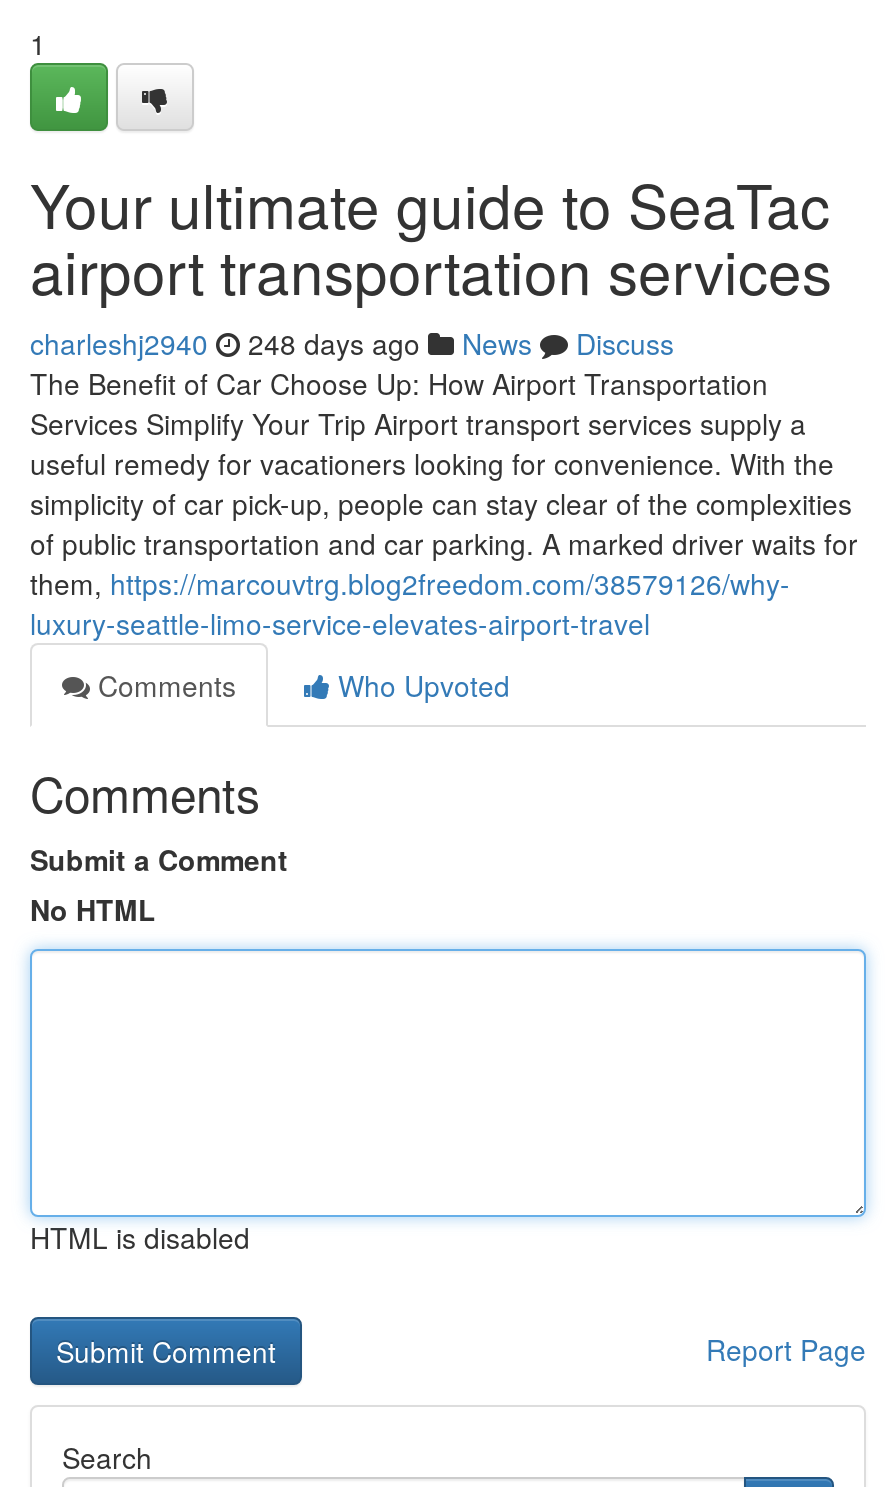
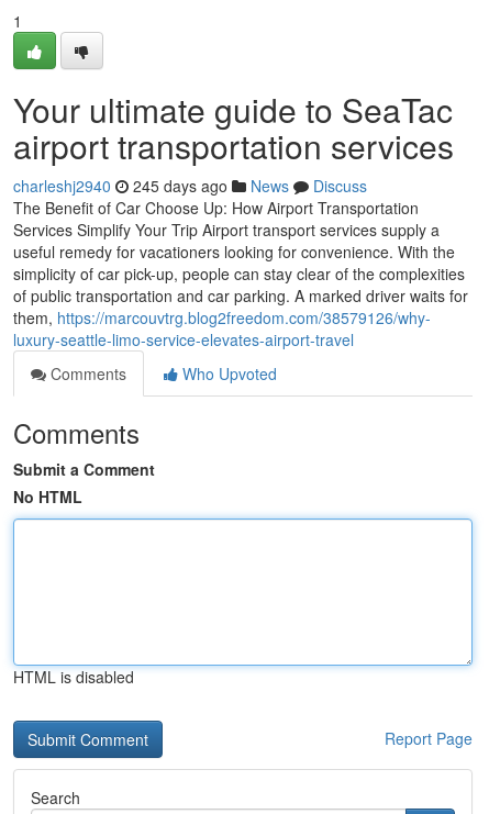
[30,323,674,363] charleshj2940 248 days ago News Discuss -> [13,175,367,197] charleshj2940 245 days ago News Discuss

